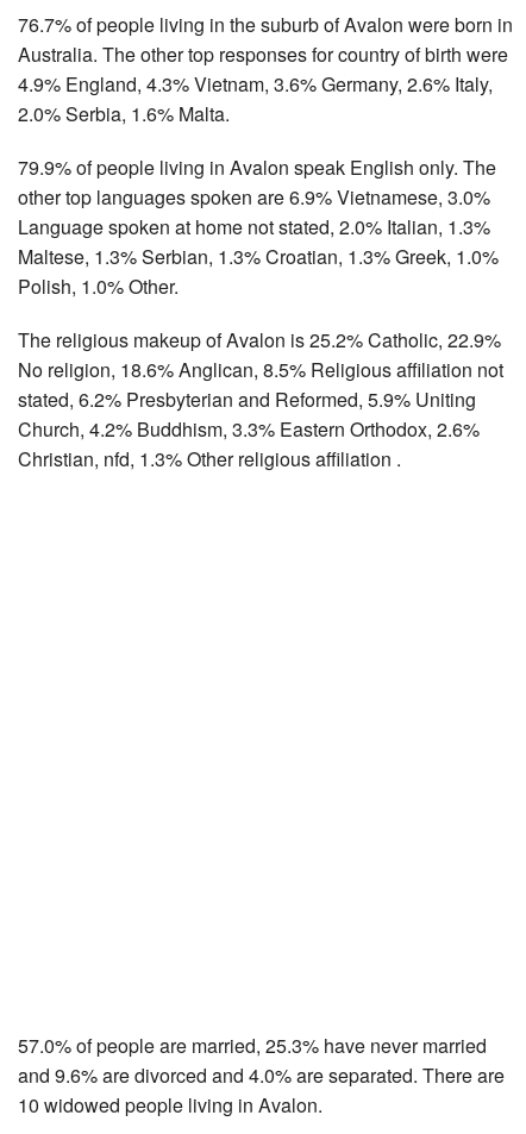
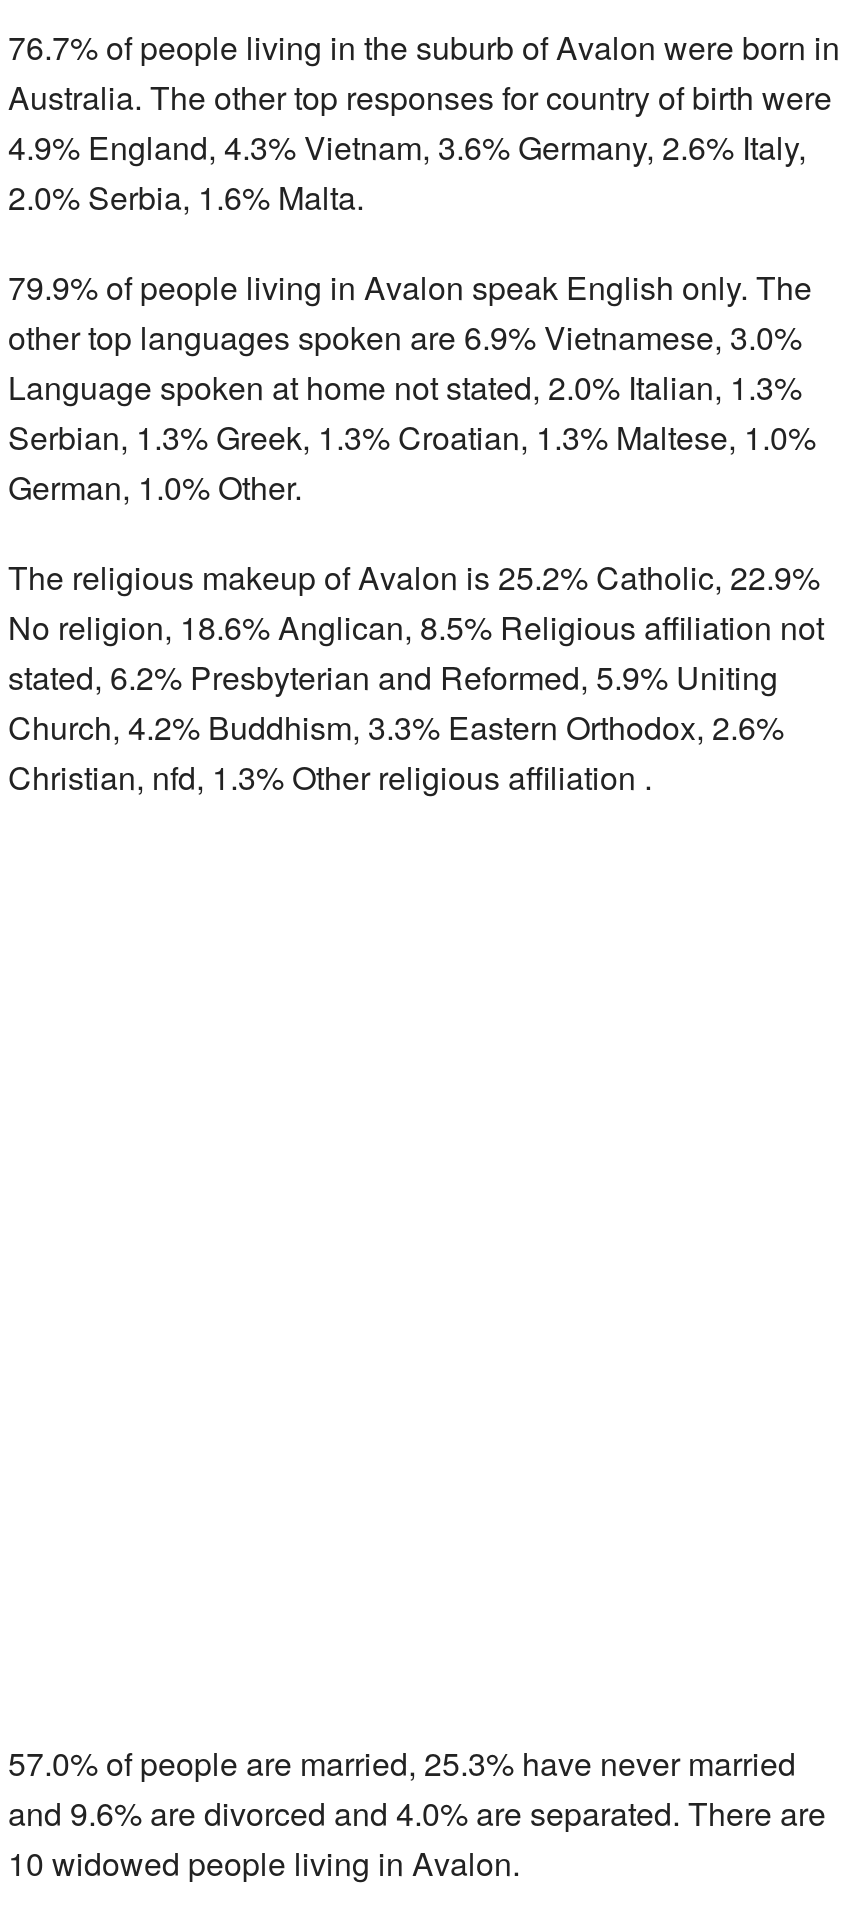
[18,243,499,270] Maltese, 1.3% Serbian, 1.3% Croatian, 1.3% Greek, 1.0% -> [8,414,816,460] Serbian, 1.3% Greek, 1.3% Croatian, 1.3% Maltese, 1.0%
[18,272,179,300] Polish, 1.0% Other. -> [8,464,302,510] German, 1.0% Other.

